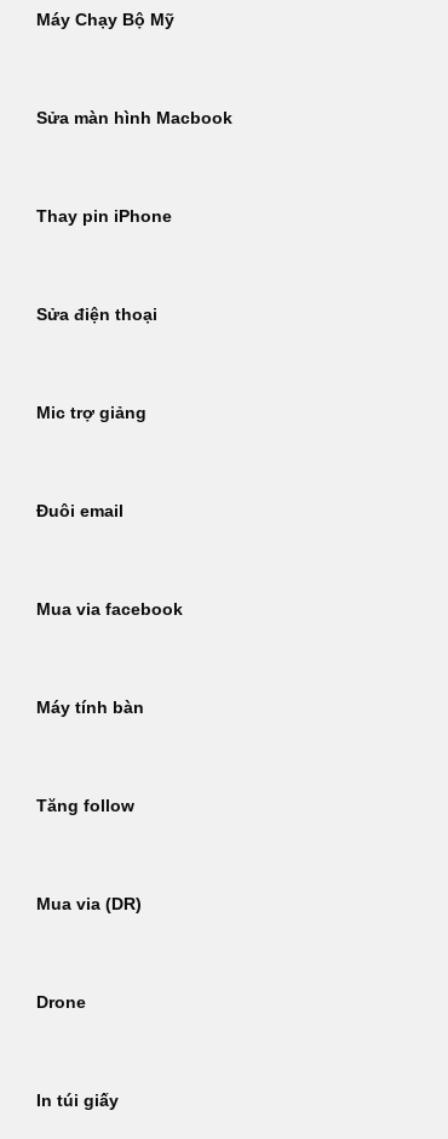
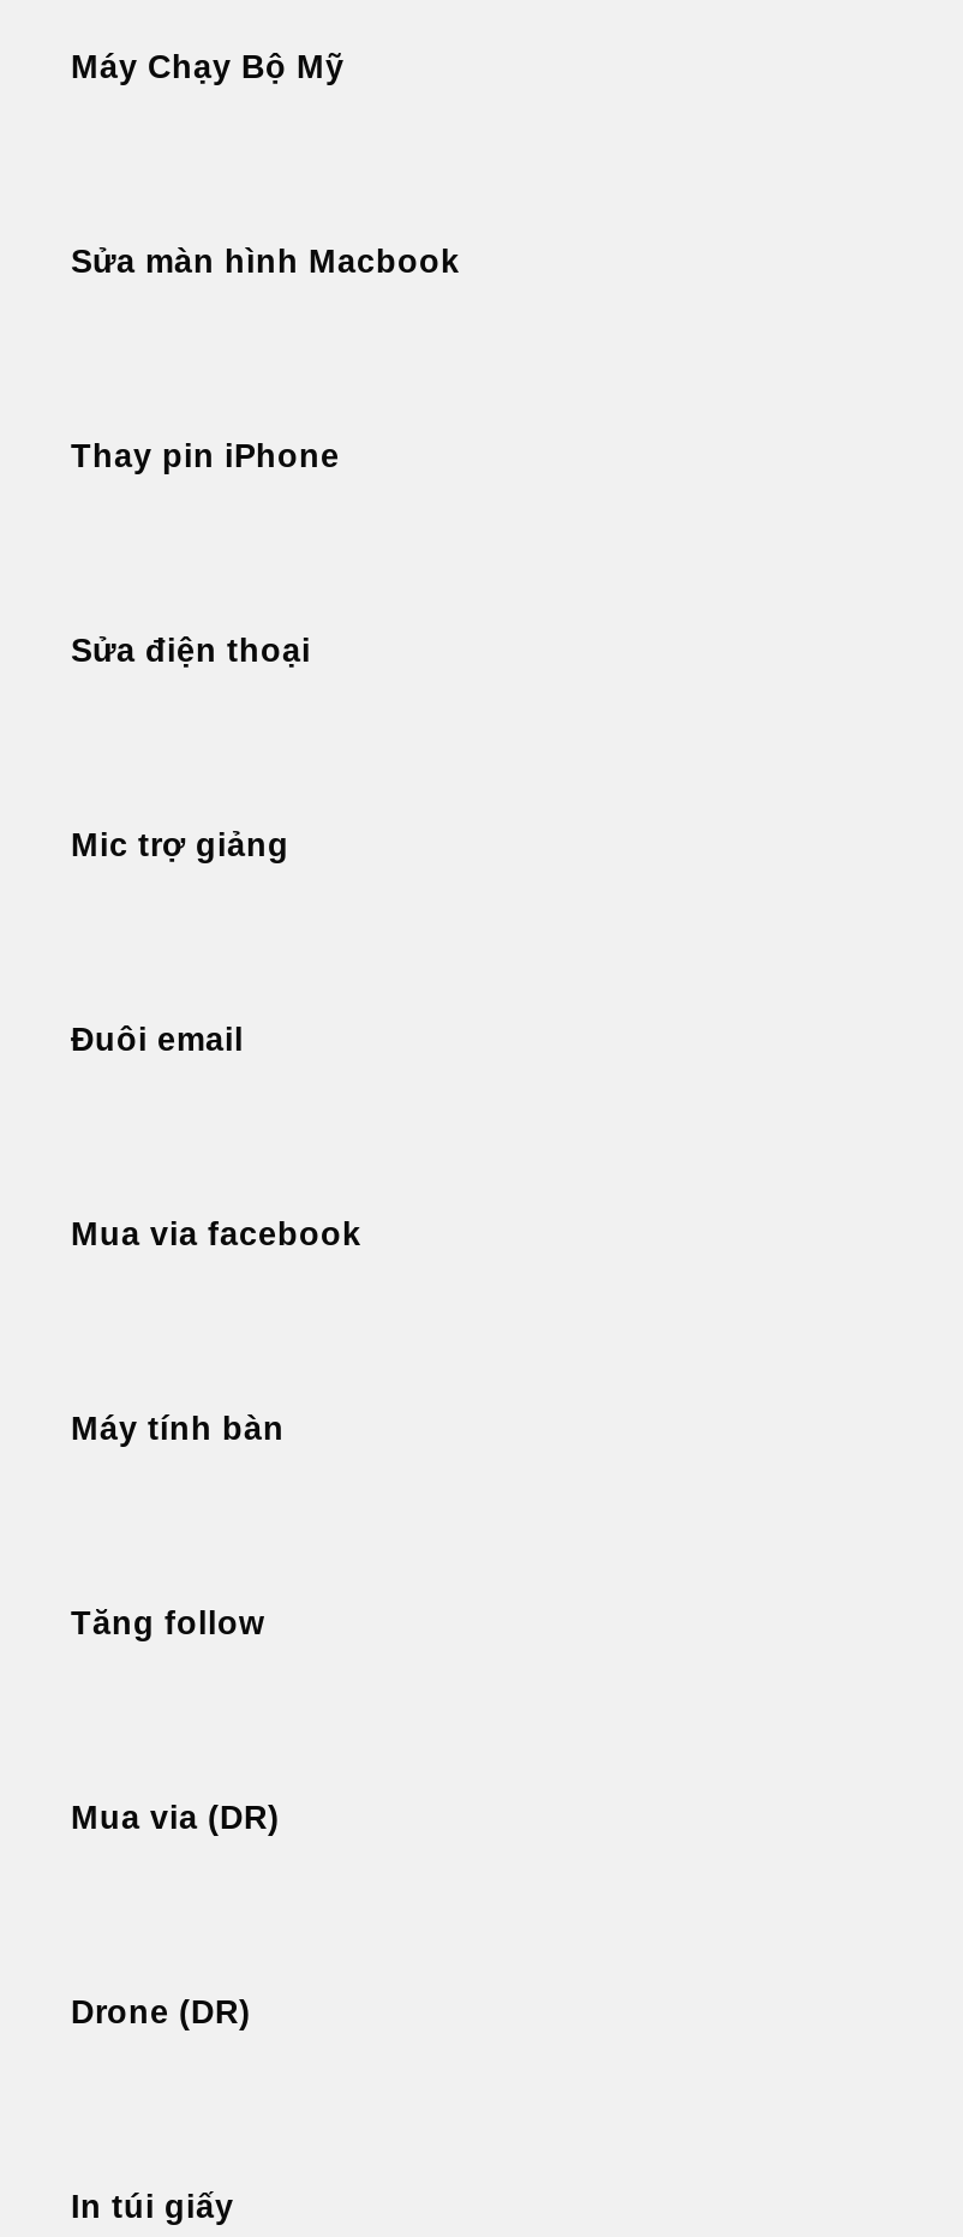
[36,994,86,1012] Drone -> [71,1995,251,2031] Drone (DR)

